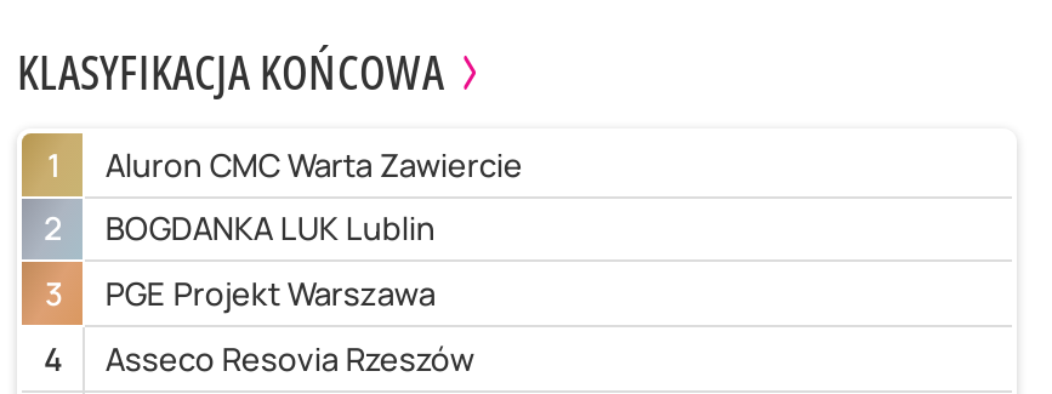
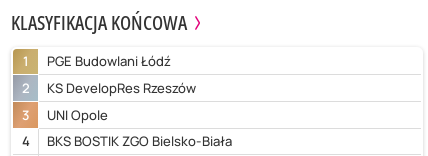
[105,143,522,186] Aluron CMC Warta Zawiercie -> [47,52,171,70] PGE Budowlani Łódź
[105,208,435,251] BOGDANKA LUK Lublin -> [47,79,196,97] KS DevelopRes Rzeszów
[105,272,435,316] PGE Projekt Warszawa -> [47,106,108,124] UNI Opole
[105,337,474,380] Asseco Resovia Rzeszów -> [47,132,232,150] BKS BOSTIK ZGO Bielsko-Biała

